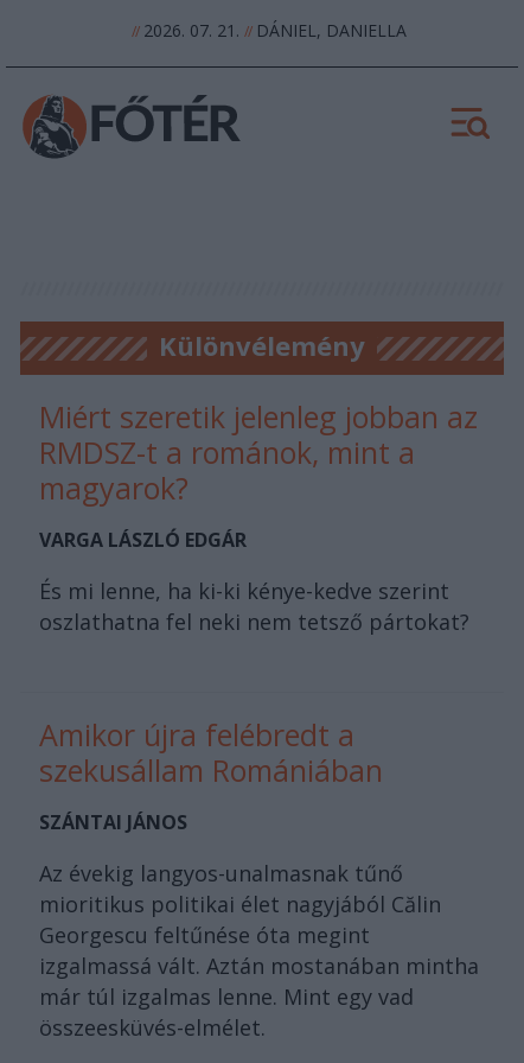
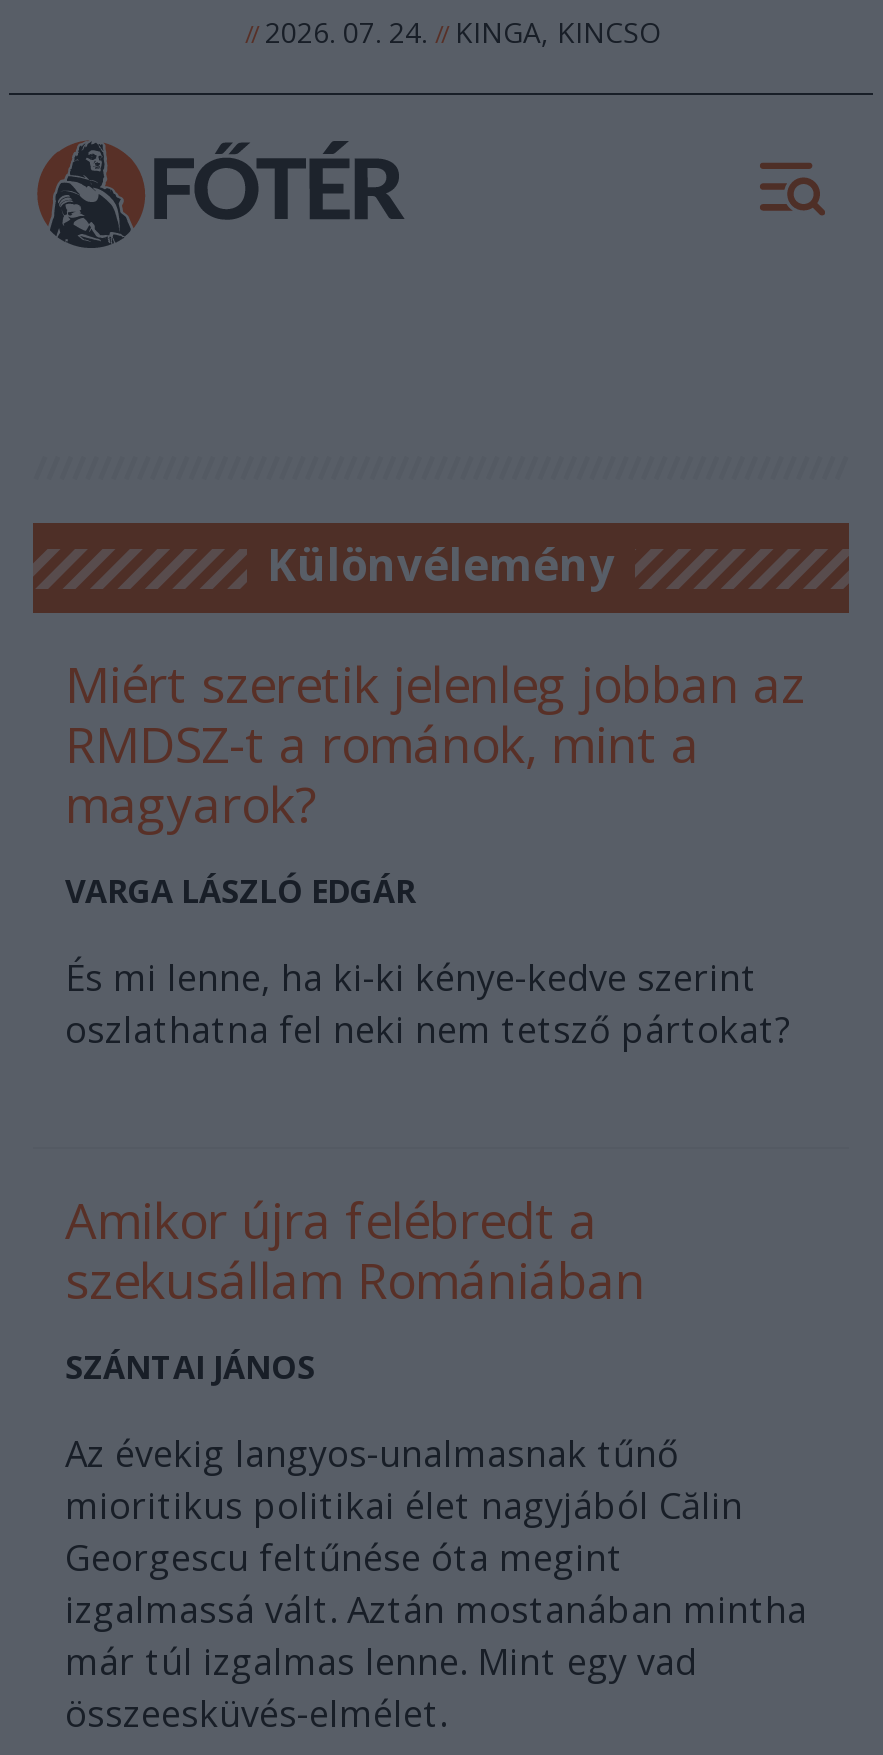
[132,19,407,42] // 2026. 07. 21. // DÁNIEL, DANIELLA -> [245,13,661,51] // 2026. 07. 24. // KINGA, KINCSO

